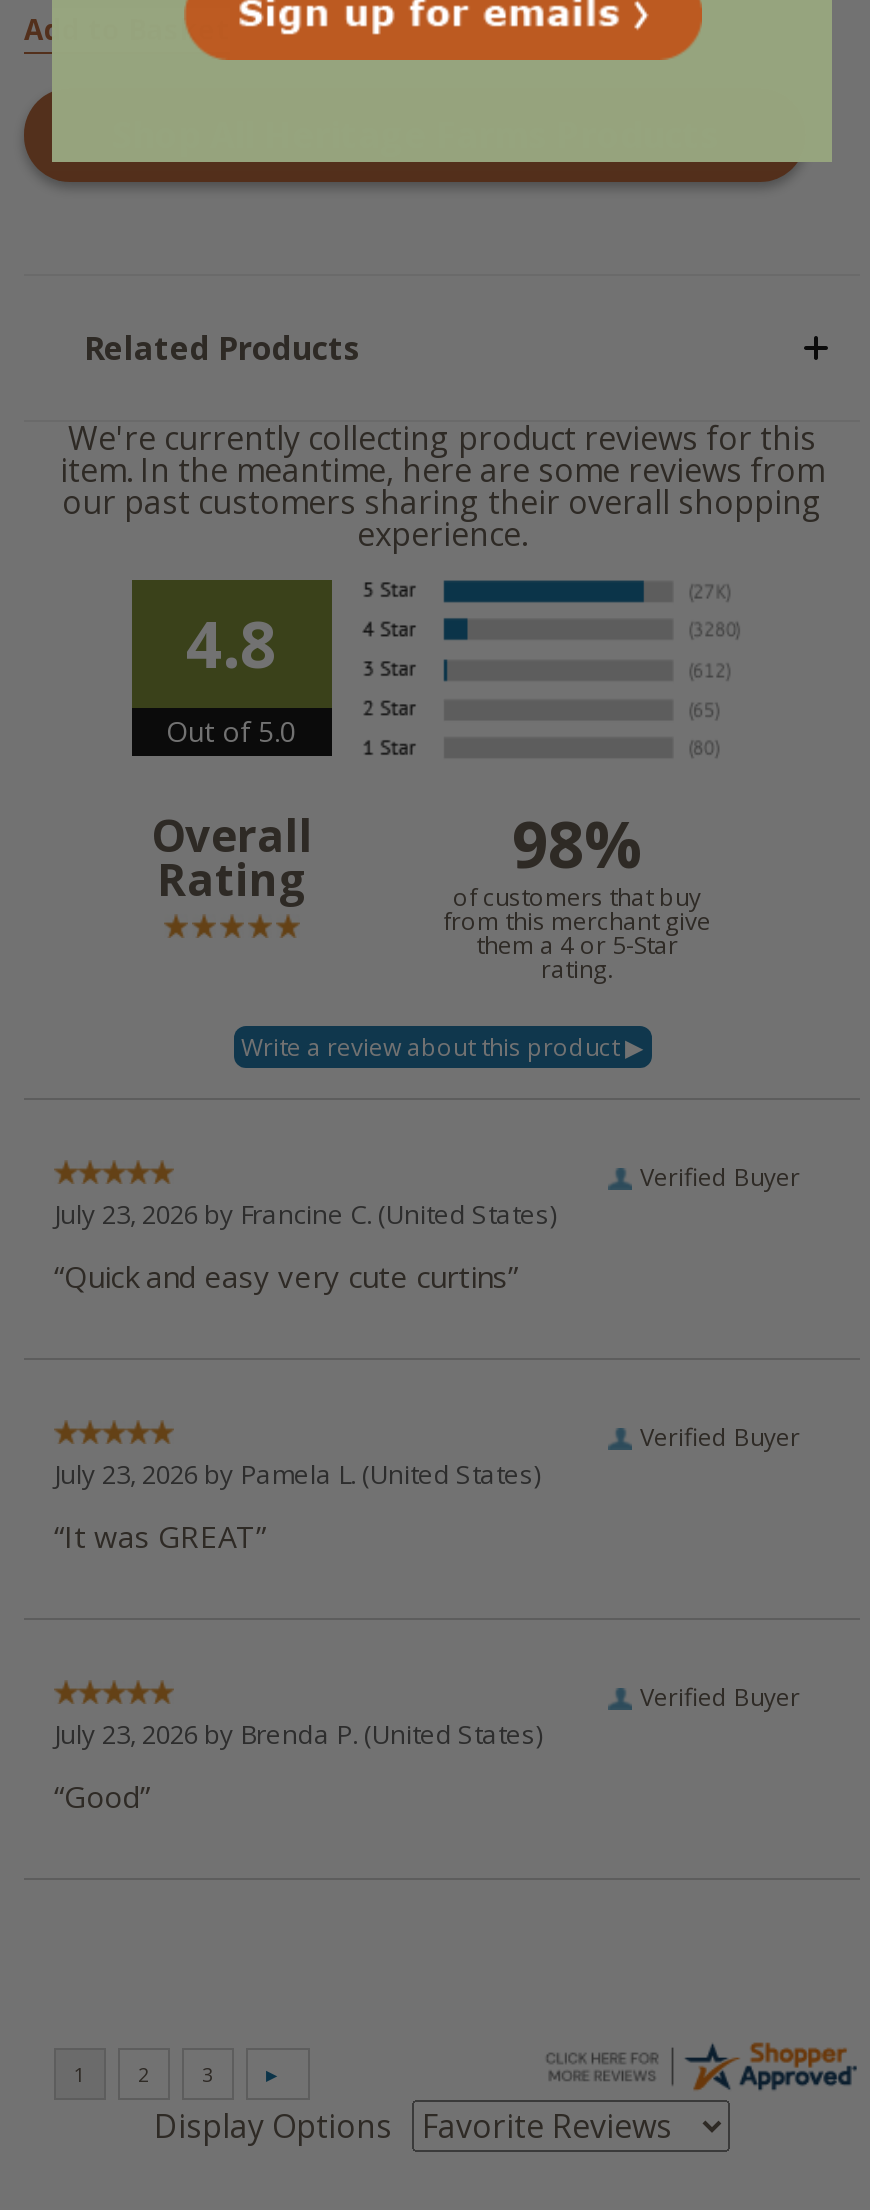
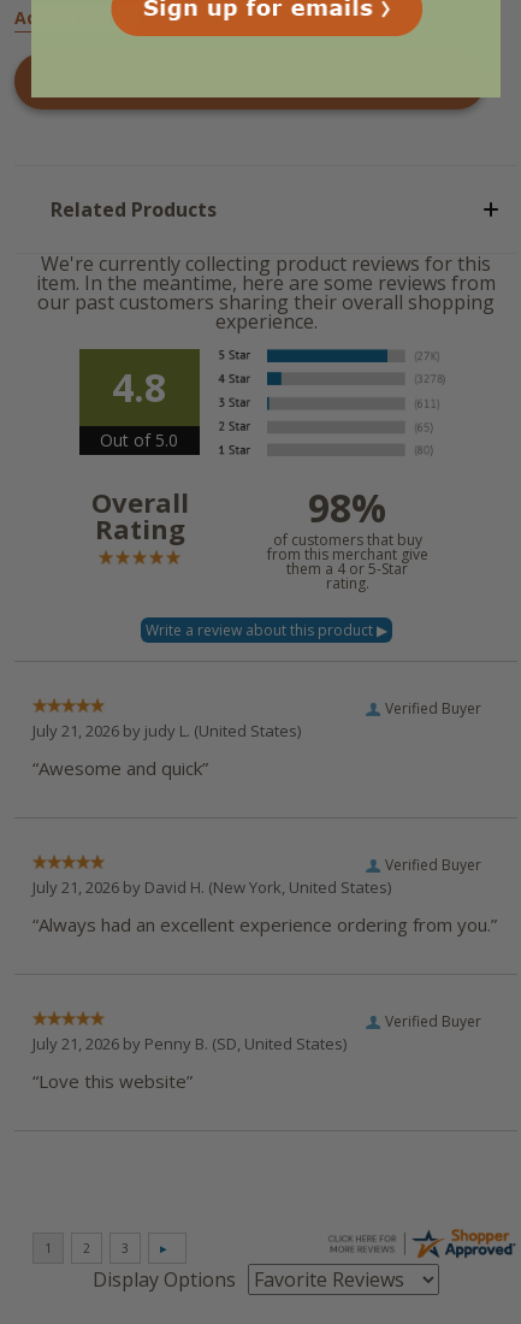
[54,1196,556,1232] July 23, 2026 by Francine C. (United States) -> [32,720,301,742] July 21, 2026 by judy L. (United States)
[54,1256,518,1296] “Quick and easy very cute curtins” -> [32,756,208,780] “Awesome and quick”
[54,1456,540,1492] July 23, 2026 by Pamela L. (United States) -> [32,876,391,898] July 21, 2026 by David H. (New York, United States)
[54,1516,266,1556] “It was GREAT” -> [32,913,497,937] “Always had an excellent experience ordering from you.”
[54,1716,542,1752] July 23, 2026 by Brenda P. (United States) -> [32,1033,347,1055] July 21, 2026 by Penny B. (SD, United States)
[54,1776,150,1816] “Good” -> [32,1069,193,1093] “Love this website”

